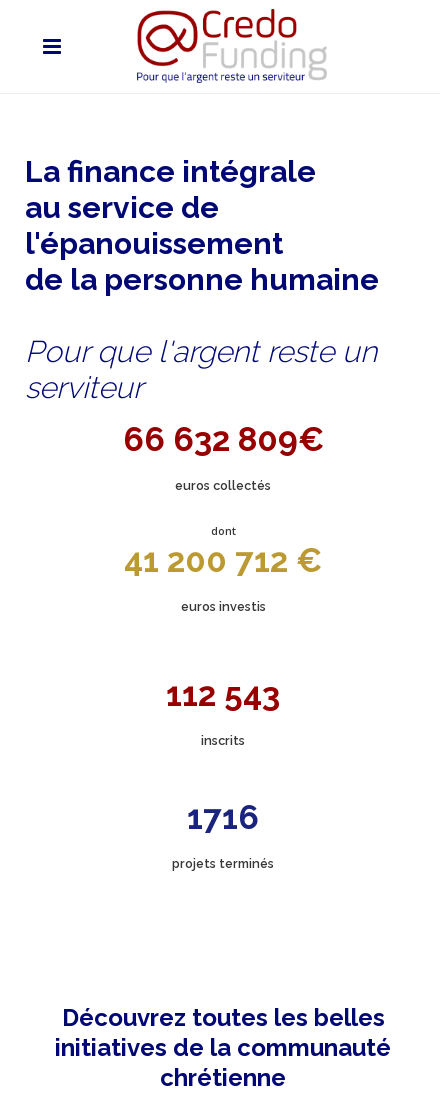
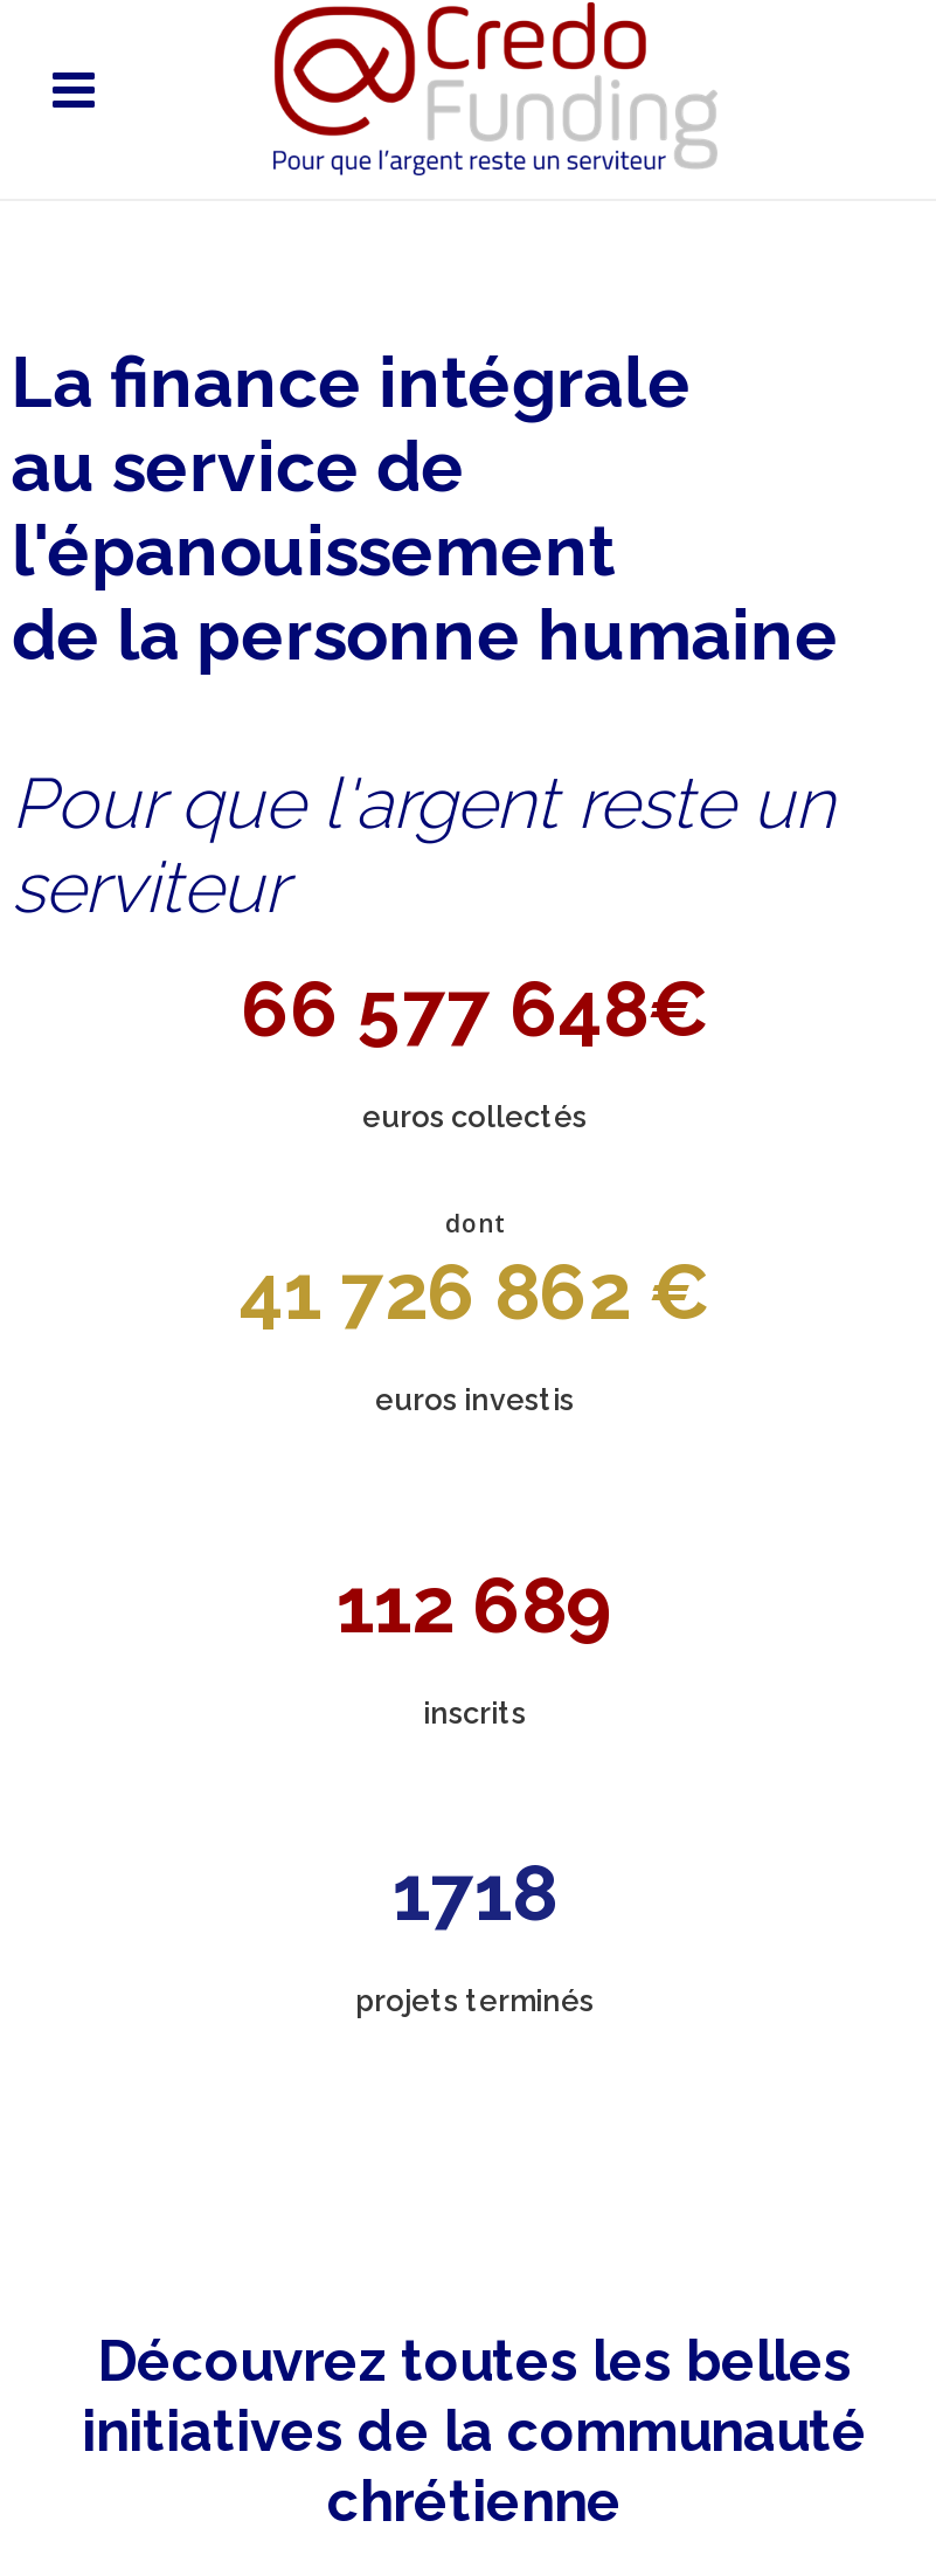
[122,420,323,459] 66 632 809€ -> [241,964,708,1055] 66 577 648€
[124,541,322,580] 41 200 712 € -> [240,1247,709,1338] 41 726 862 €
[166,675,280,714] 112 543 -> [337,1559,612,1650] 112 689
[187,798,259,837] 1716 -> [393,1848,556,1939] 1718

